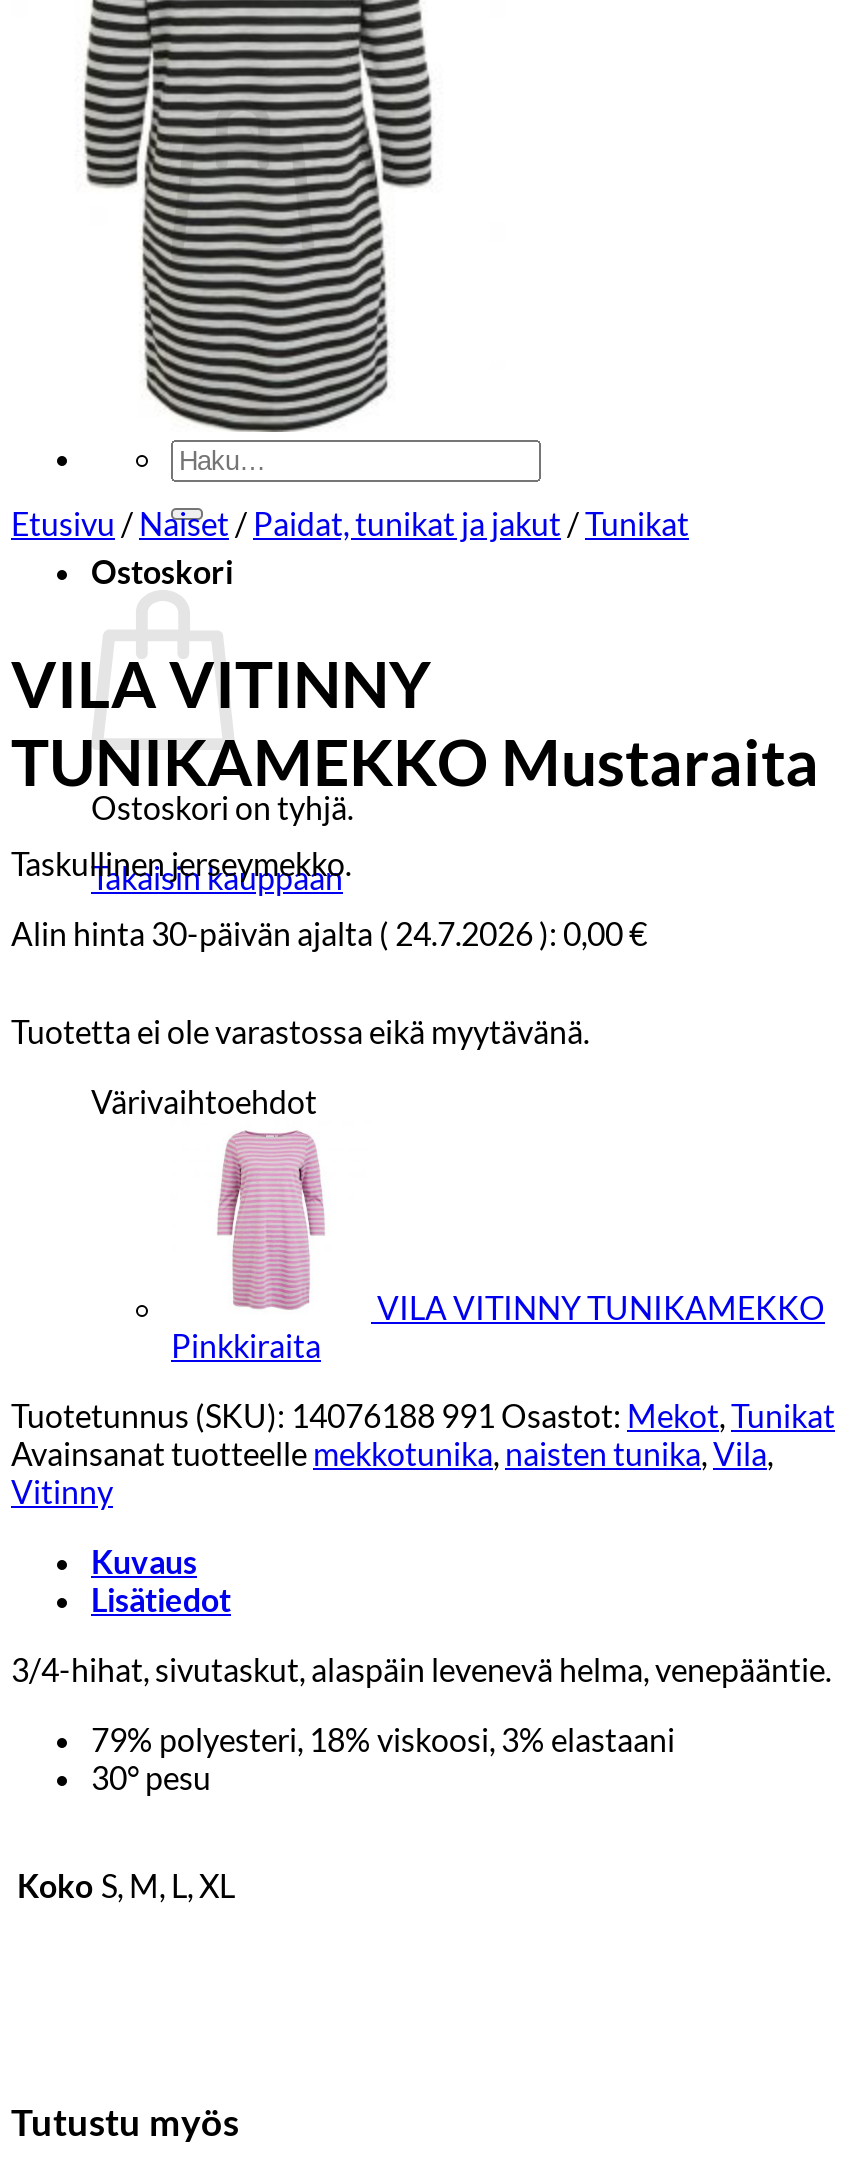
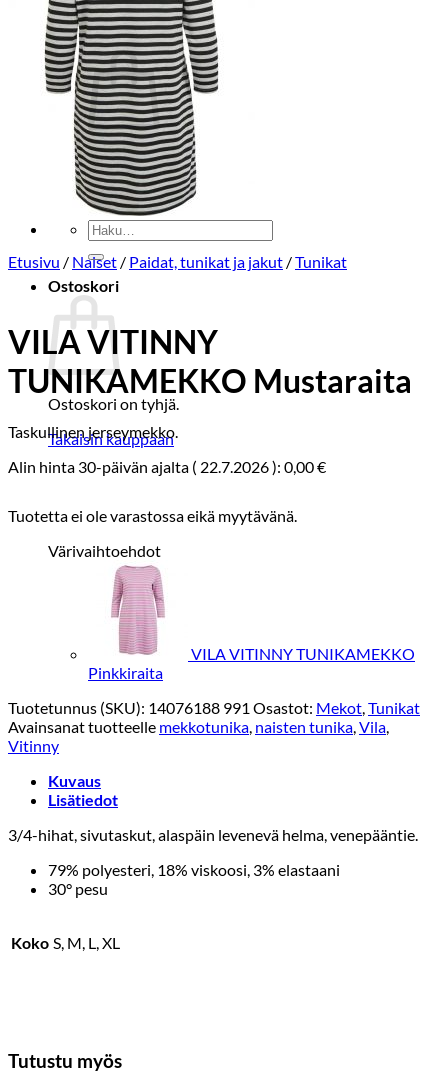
[11,914,647,952] Alin hinta 30-päivän ajalta (24.7.2026): 0,00€ -> [8,457,326,476] Alin hinta 30-päivän ajalta (22.7.2026): 0,00€

